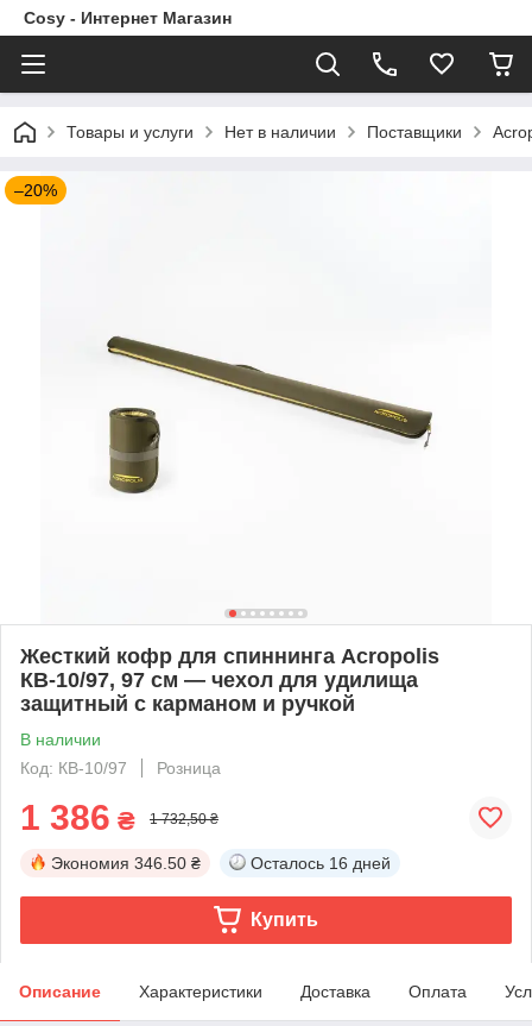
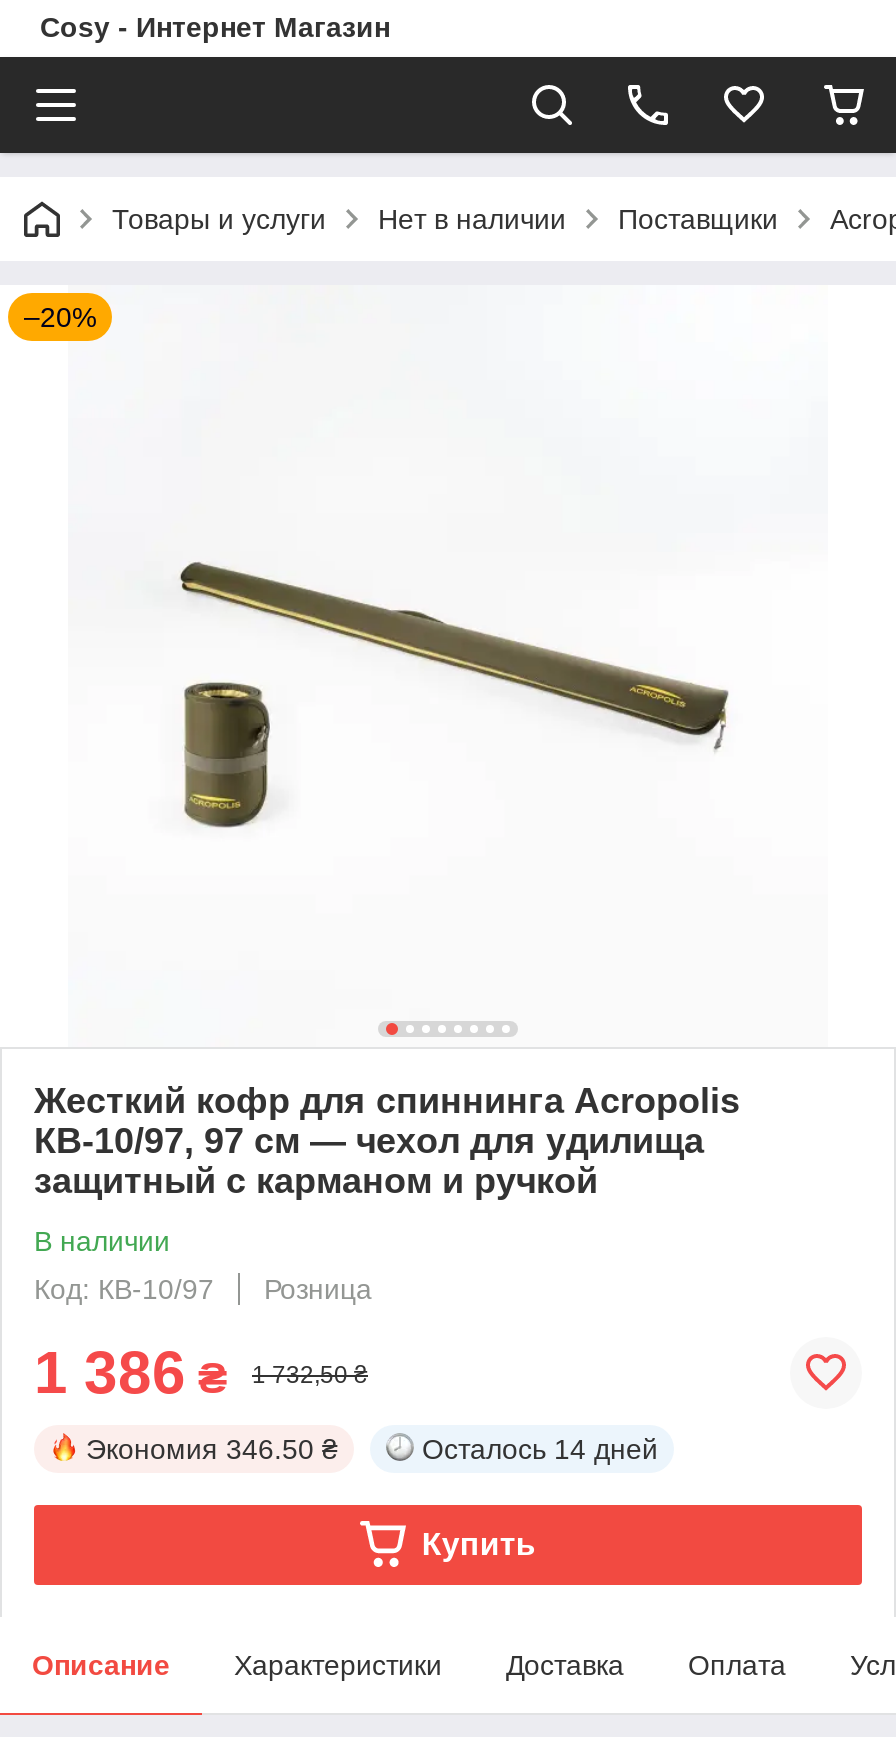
[251,853,391,872] Осталось 16 дней -> [422,1433,658,1465] Осталось 14 дней

